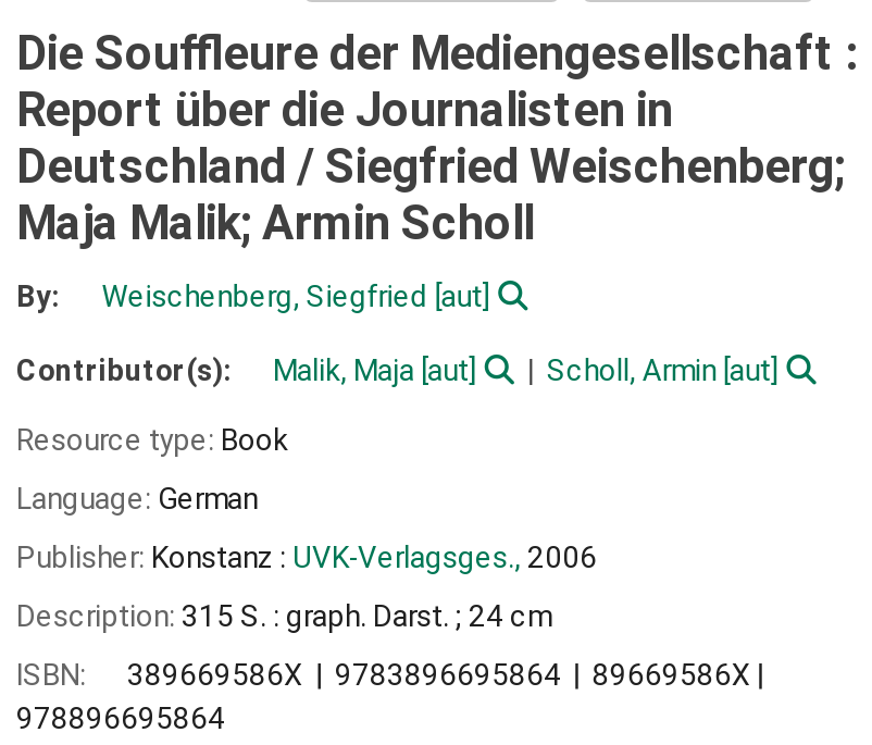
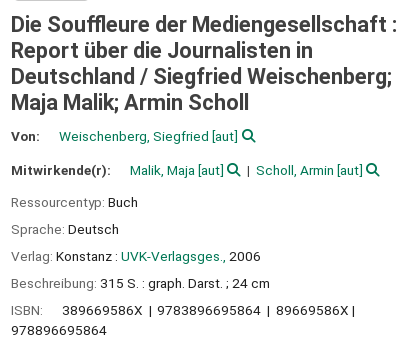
[16,278,60,312] By: -> [11,128,40,144] Von:
[16,351,238,386] Contributor(s): -> [11,161,114,177] Mitwirkende(r):
[16,423,288,457] Resource type: Book -> [11,194,138,210] Ressourcentyp: Buch
[16,481,258,516] Language: German -> [11,221,119,237] Sprache: Deutsch
[16,539,597,574] Publisher: Konstanz : UVK-Verlagsges., 2006 -> [11,248,261,264] Verlag: Konstanz : UVK-Verlagsges., 2006
[16,598,551,632] Description: 315 S. : graph. Darst. ; 24 cm -> [11,275,270,291] Beschreibung: 315 S. : graph. Darst. ; 24 cm

